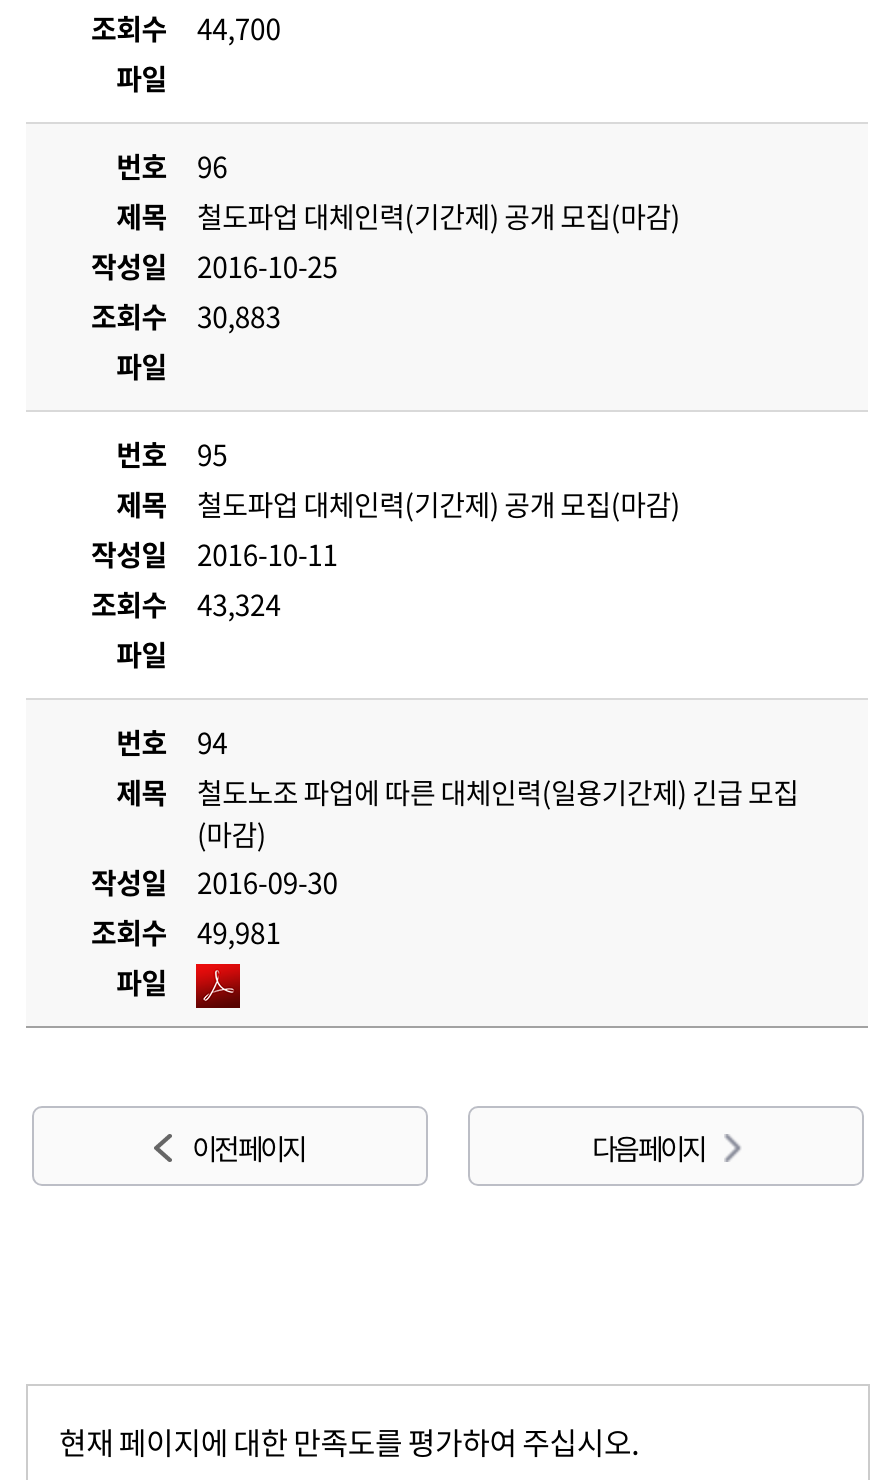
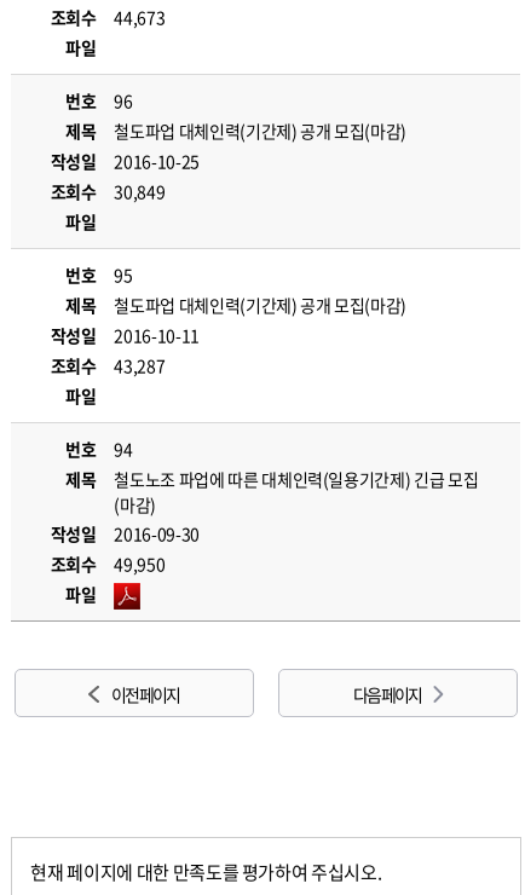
[91,8,281,48] 조회수 44,700 -> [50,5,165,29] 조회수 44,673
[91,296,281,336] 조회수 30,883 -> [50,179,165,203] 조회수 30,849
[91,584,281,624] 조회수 43,324 -> [50,353,165,377] 조회수 43,287
[91,912,281,952] 조회수 49,981 -> [50,552,165,576] 조회수 49,950

